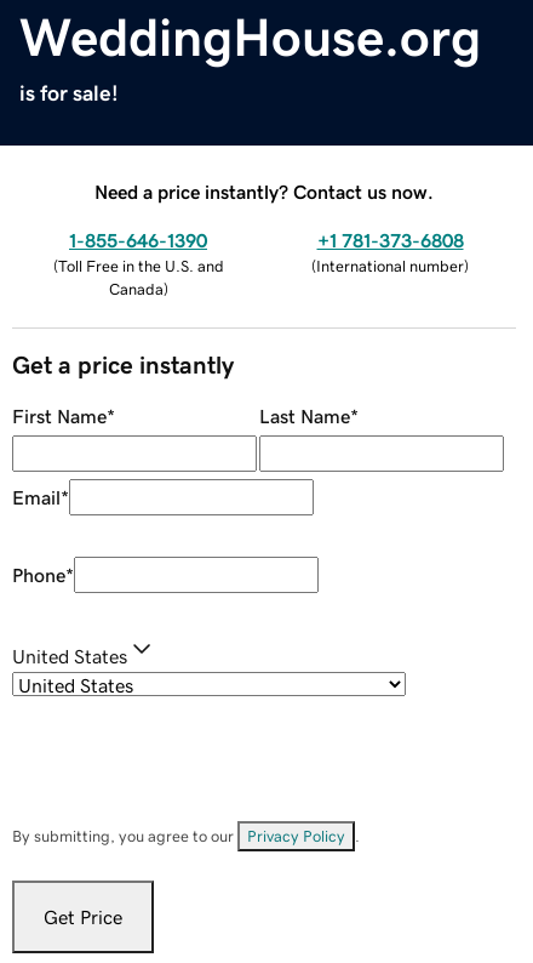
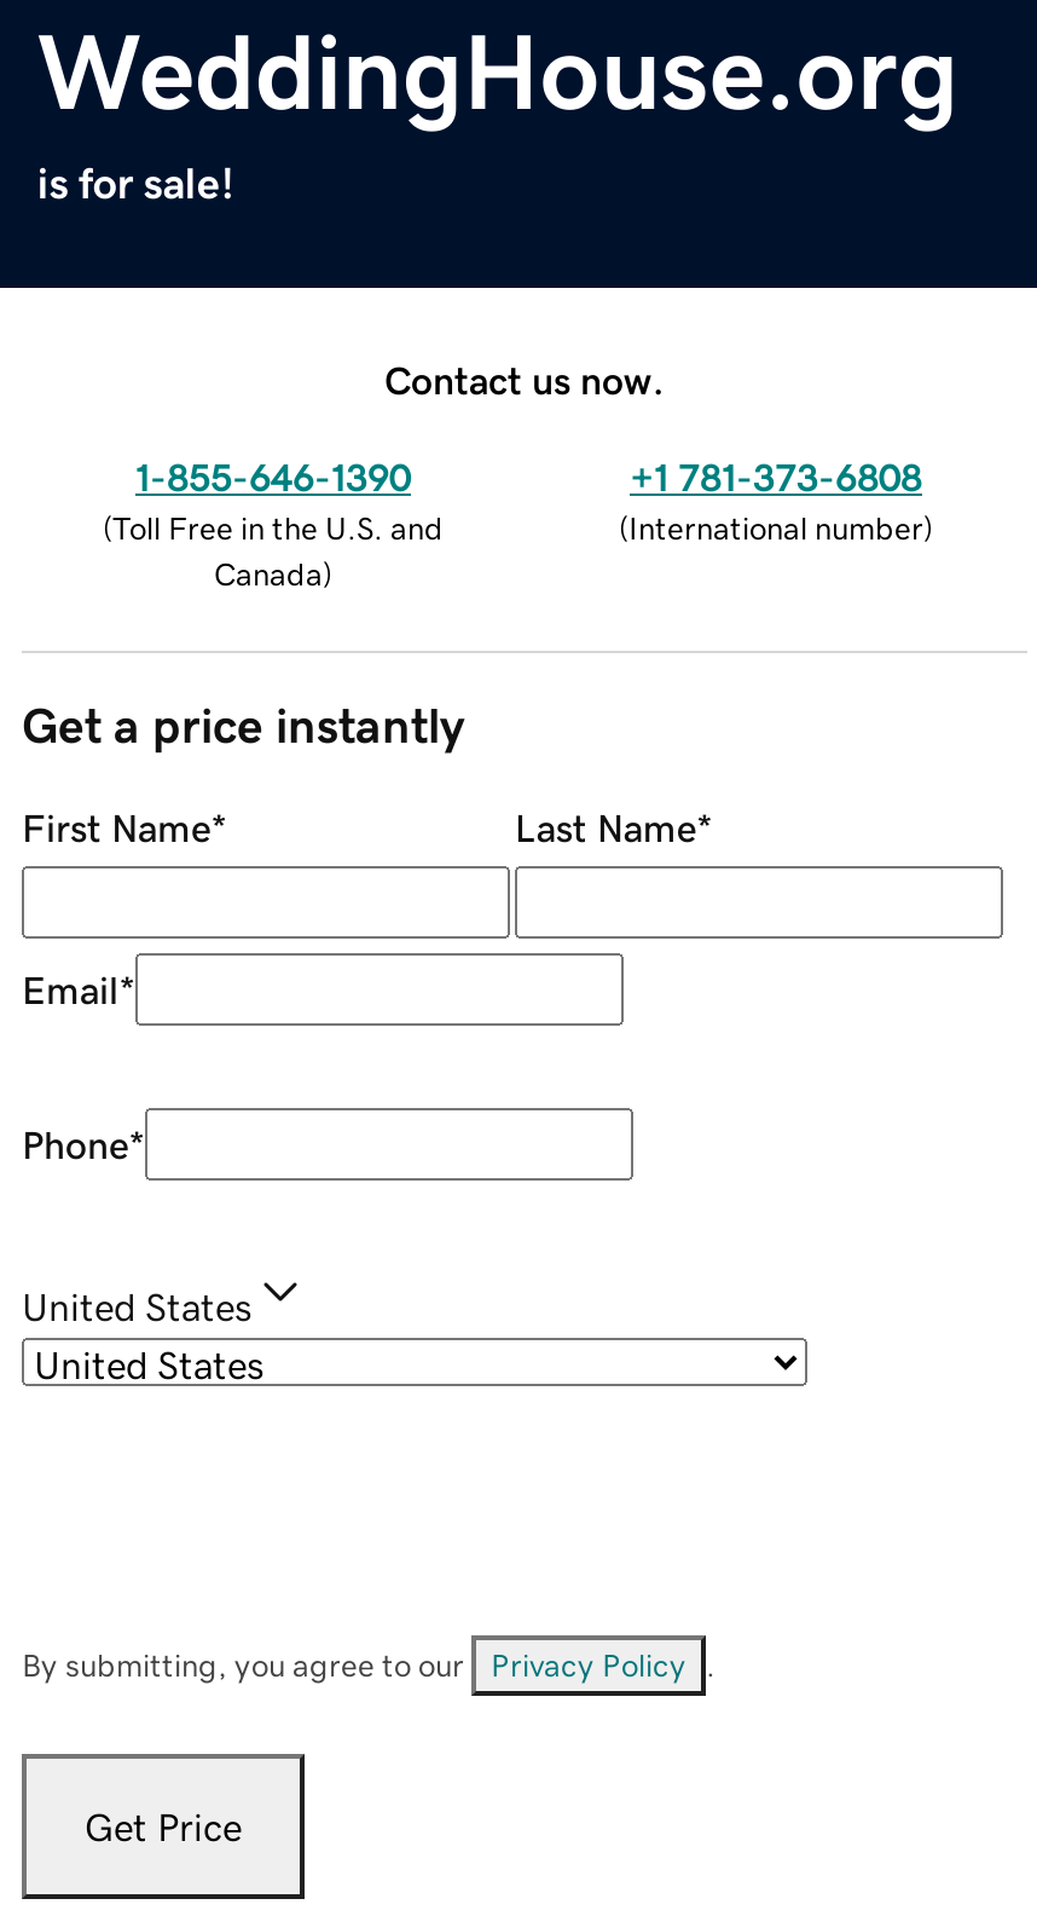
[94,181,434,201] Need a price instantly? Contact us now. -> [384,359,665,398] Contact us now.

